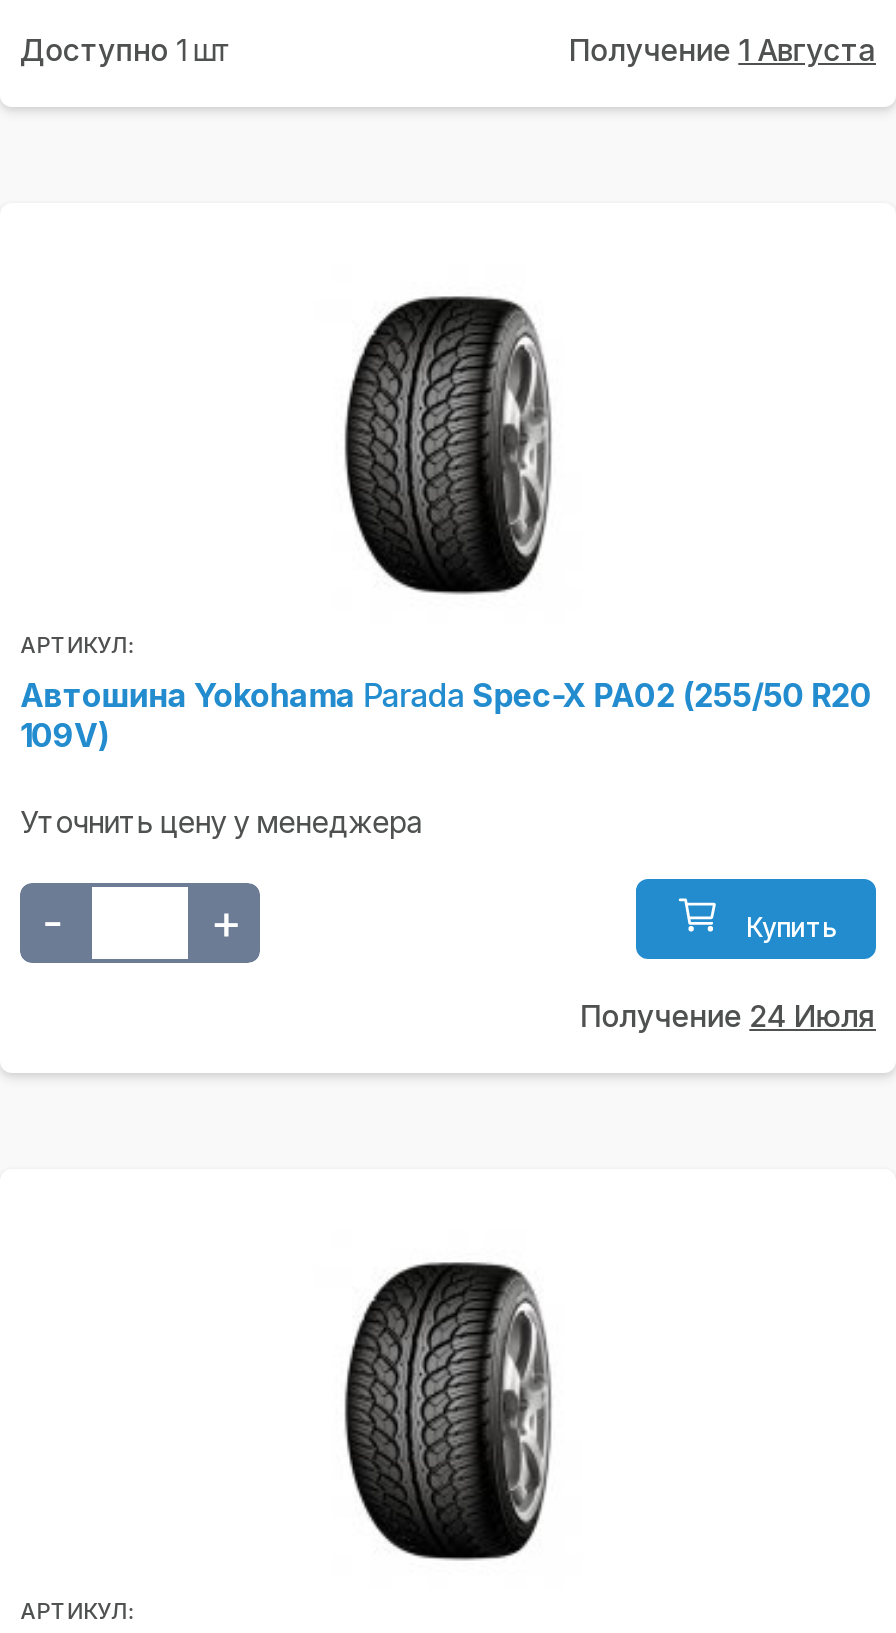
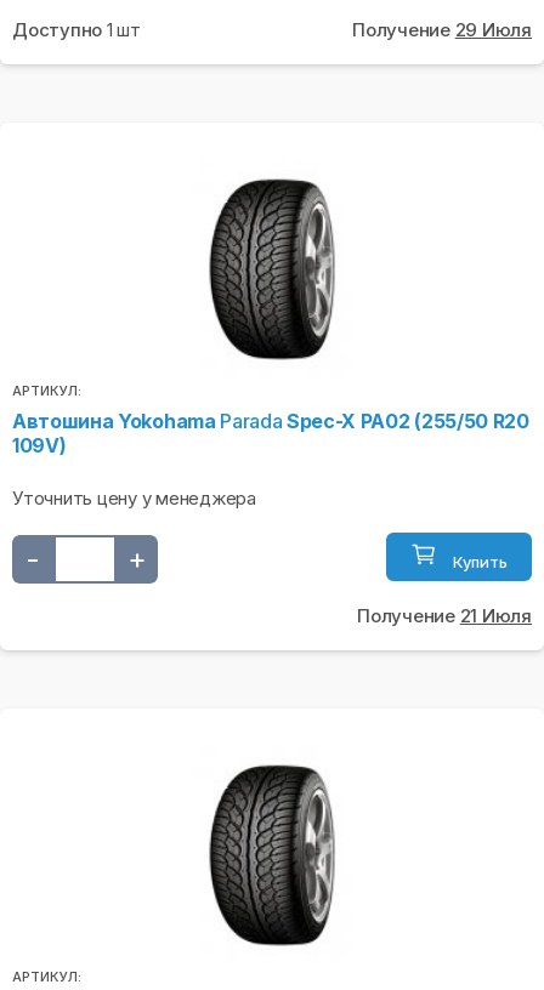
[569,31,876,69] Получение 1 Августа -> [352,18,532,41] Получение 29 Июля
[580,997,876,1035] Получение 24 Июля -> [357,604,532,627] Получение 21 Июля

